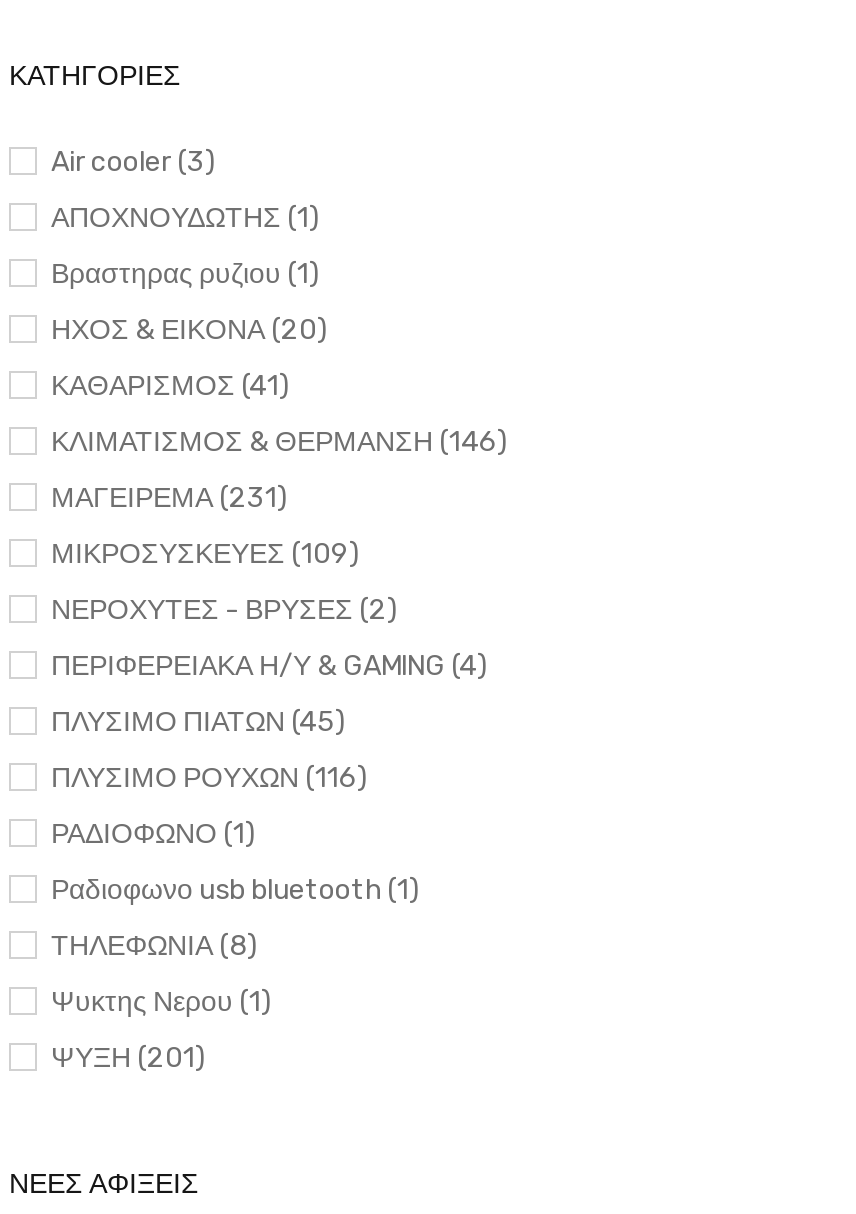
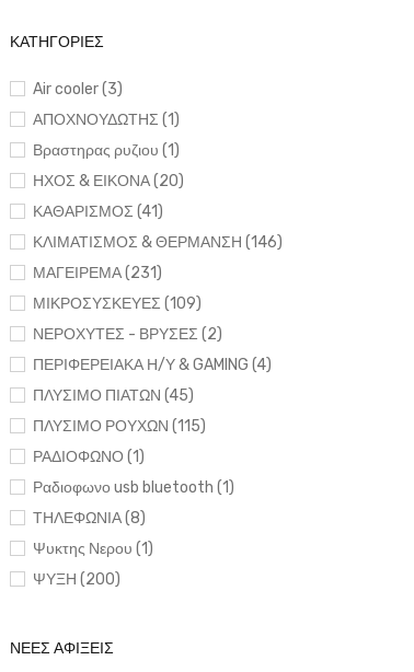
[51,761,367,795] ΠΛΥΣΙΜΟ ΡΟΥΧΩΝ (116) -> [33,417,206,436] ΠΛΥΣΙΜΟ ΡΟΥΧΩΝ (115)
[51,1041,205,1075] ΨΥΞΗ (201) -> [33,570,120,589] ΨΥΞΗ (200)

